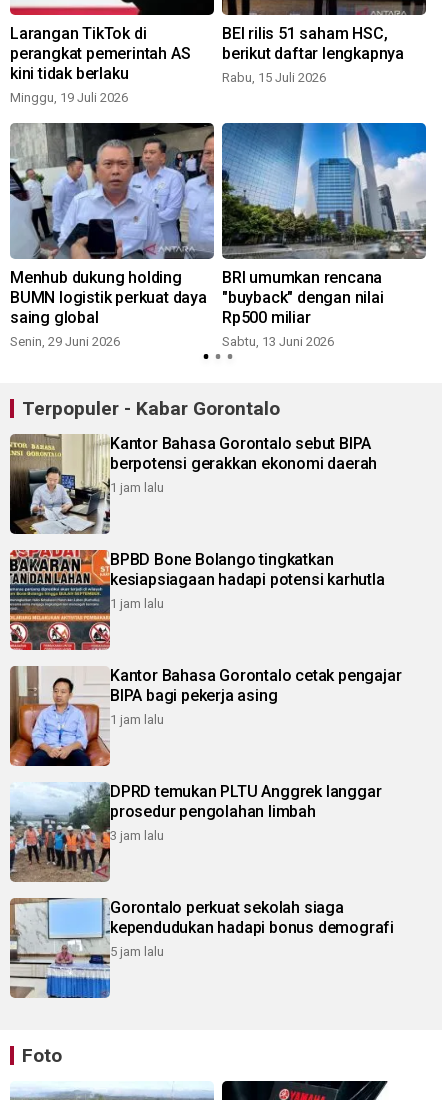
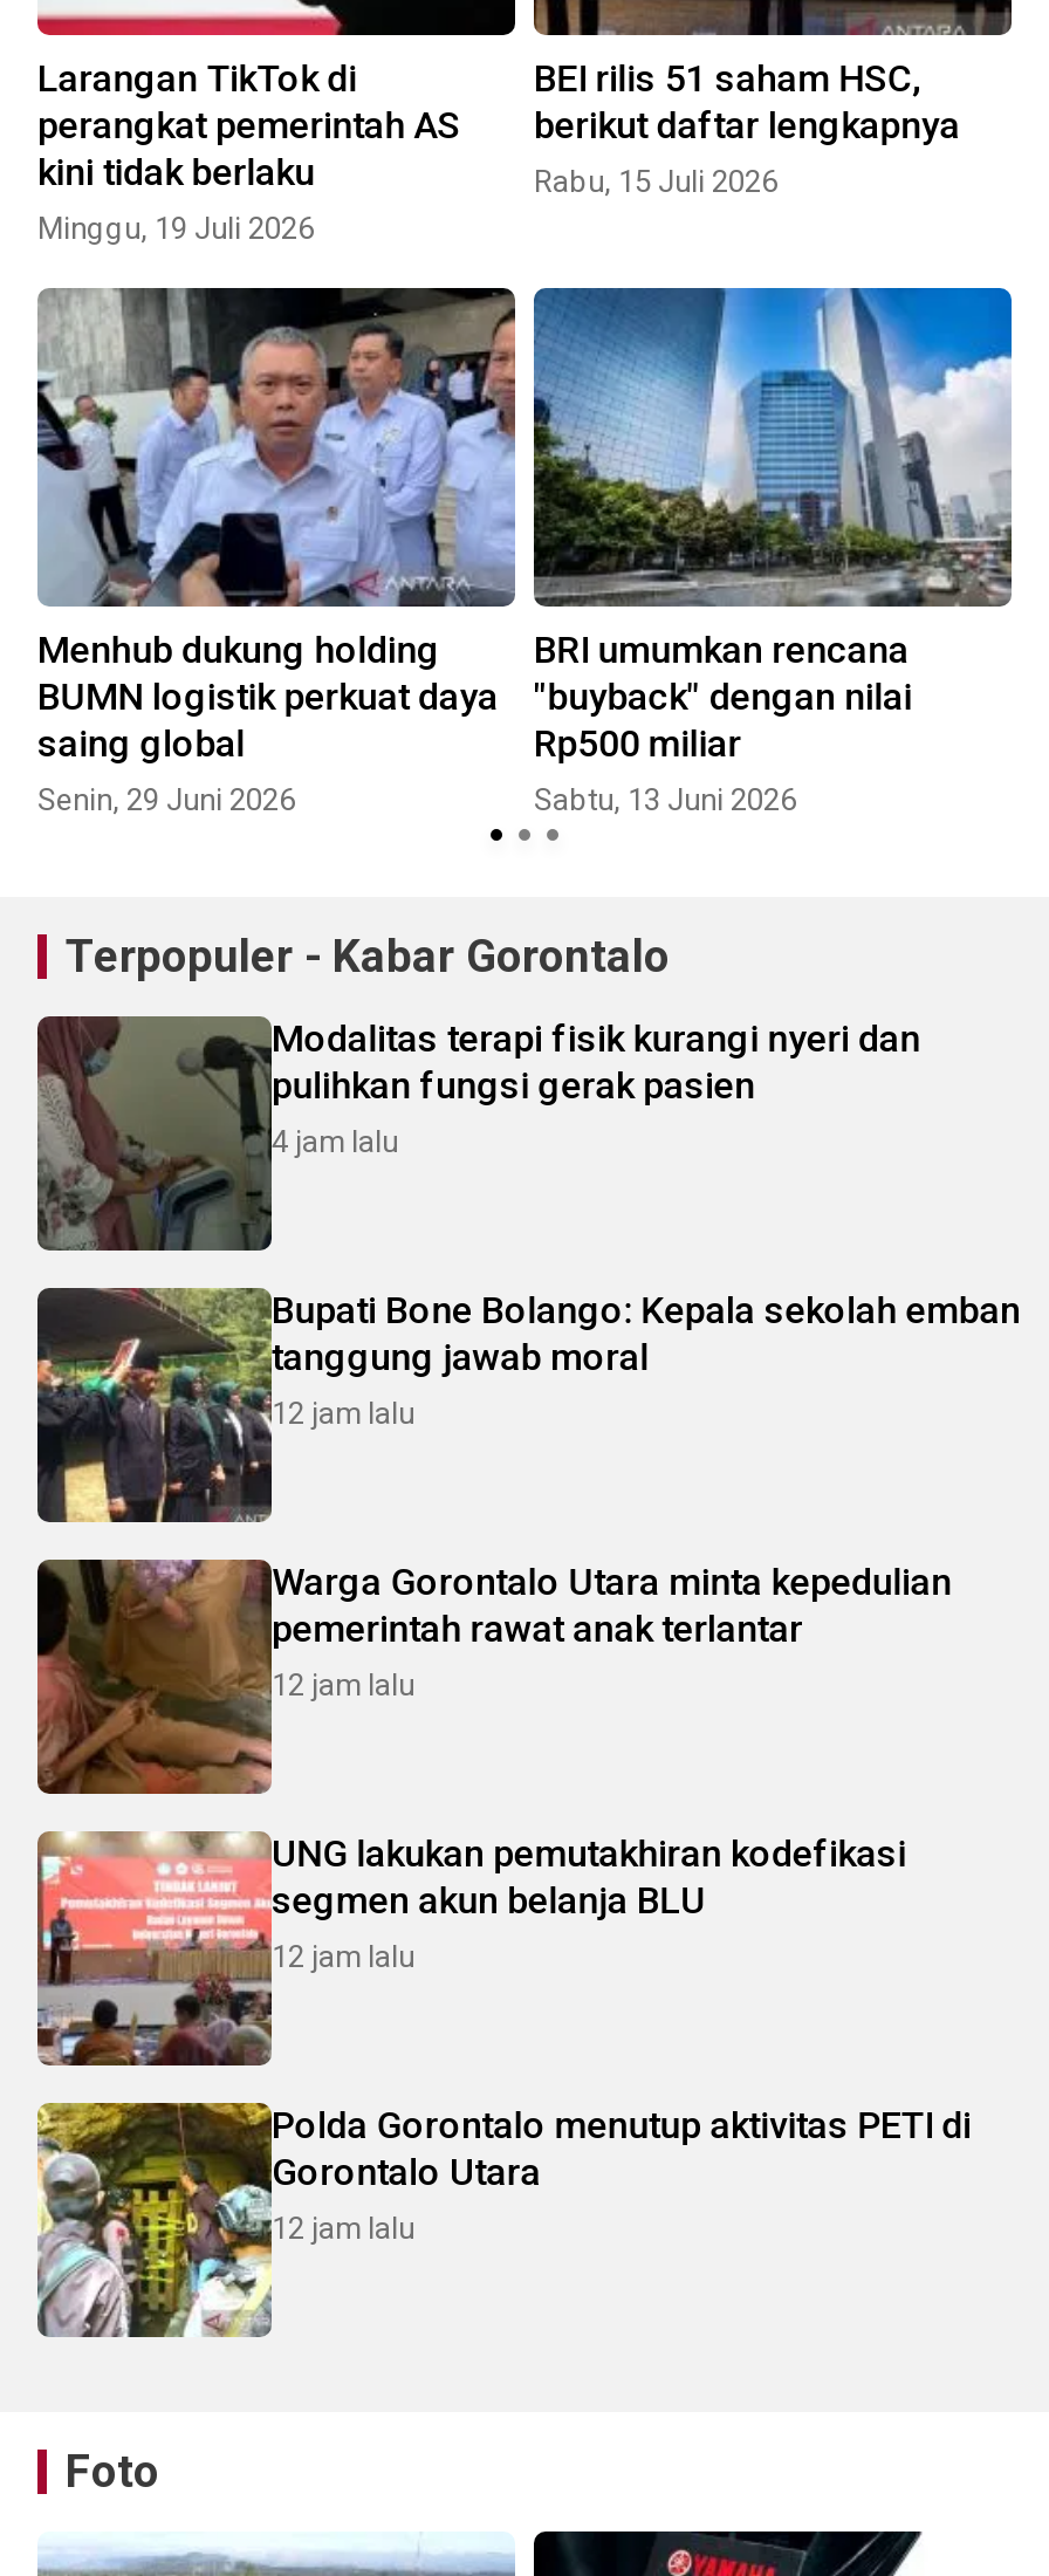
[10,434,377,534] [image] | Kantor Bahasa Gorontalo sebut BIPA | berpotensi gerakkan ekonomi daerah | 1 jam lalu -> [37,1016,920,1253] [image] | Modalitas terapi fisik kurangi nyeri dan | pulihkan fungsi gerak pasien | 4 jam lalu
[9,549,385,651] [image] | BPBD Bone Bolango tingkatkan | kesiapsiagaan hadapi potensi karhutla | 1 jam lalu -> [35,1286,1020,1525] [image] | Bupati Bone Bolango: Kepala sekolah emban | tanggung jawab moral | 12 jam lalu
[9,666,401,767] [image] | Kantor Bahasa Gorontalo cetak pengajar | BIPA bagi pekerja asing | 1 jam lalu -> [35,1557,952,1796] [image] | Warga Gorontalo Utara minta kepedulian | pemerintah rawat anak terlantar | 12 jam lalu
[10,782,381,882] [image] | DPRD temukan PLTU Anggrek langgar | prosedur pengolahan limbah | 3 jam lalu -> [35,1829,906,2065] [image] | UNG lakukan pemutakhiran kodefikasi | segmen akun belanja BLU | 12 jam lalu
[9,898,394,999] [image] | Gorontalo perkuat sekolah siaga | kependudukan hadapi bonus demografi | 5 jam lalu -> [37,2101,971,2339] [image] | Polda Gorontalo menutup aktivitas PETI di | Gorontalo Utara | 12 jam lalu

